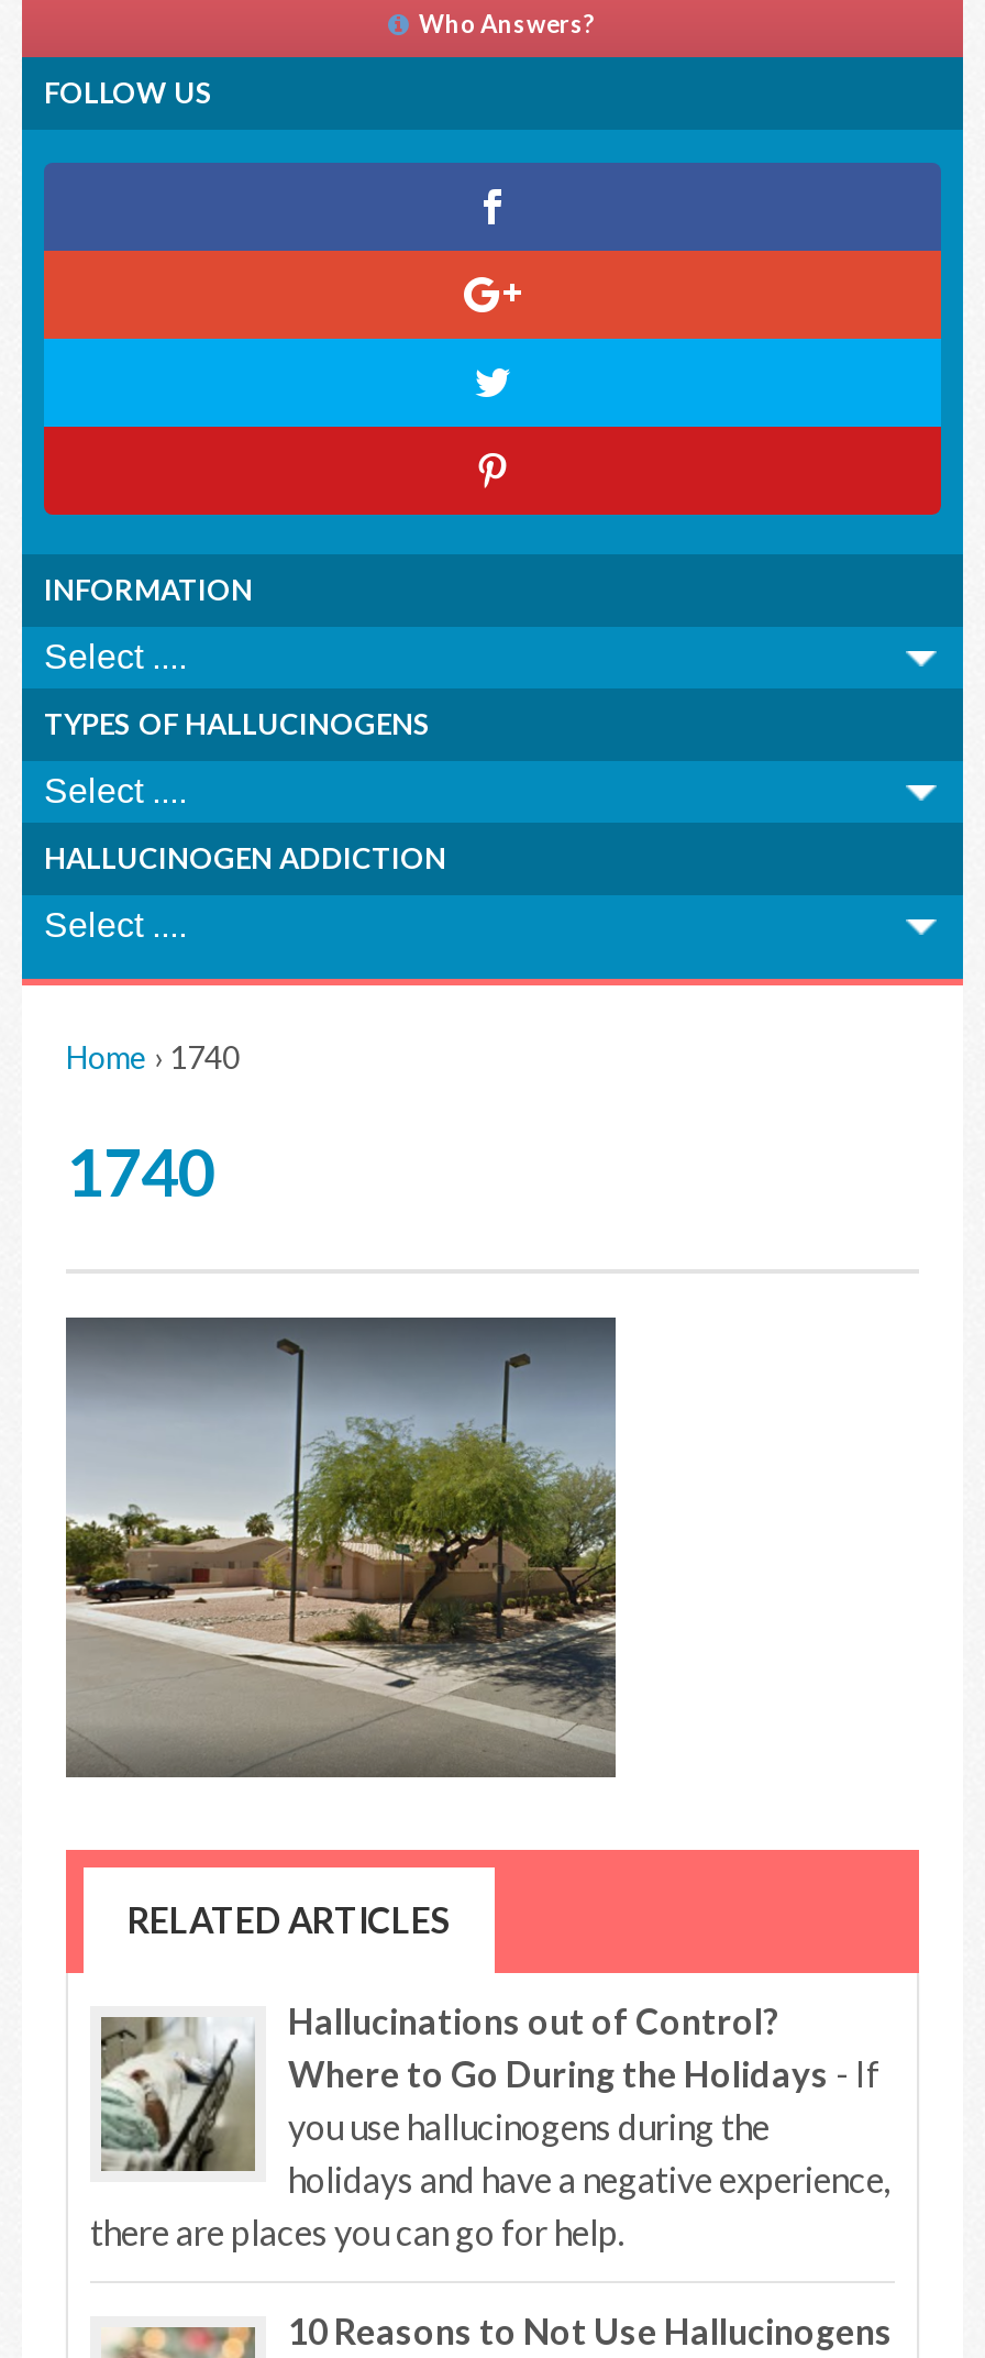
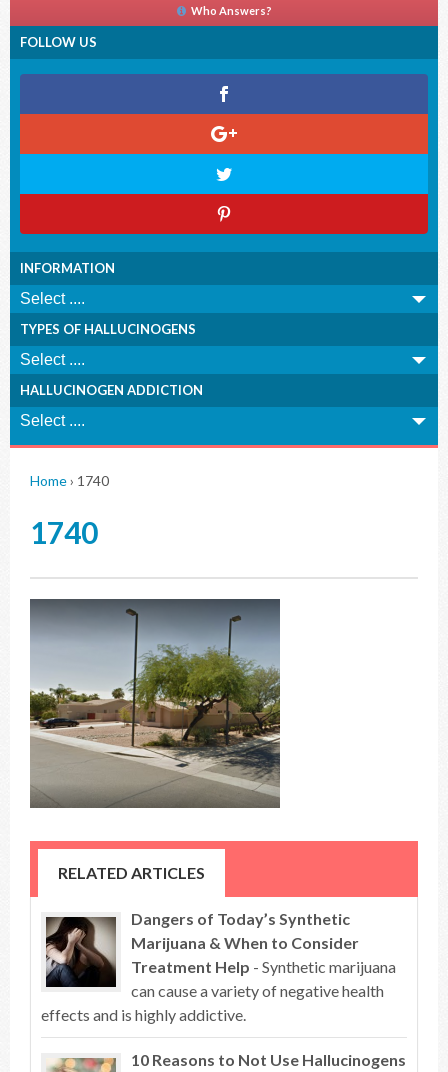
[90,1999,890,2252] [image] | Hallucinations out of Control? | Where to Go During the Holidays - If | you use hallucinogens during the | holidays and have a negative experience, | there are places you can go for help. -> [41,909,396,1024] [image] | Dangers of Today’s Synthetic | Marijuana & When to Consider | Treatment Help - Synthetic marijuana | can cause a variety of negative health | effects and is highly addictive.

